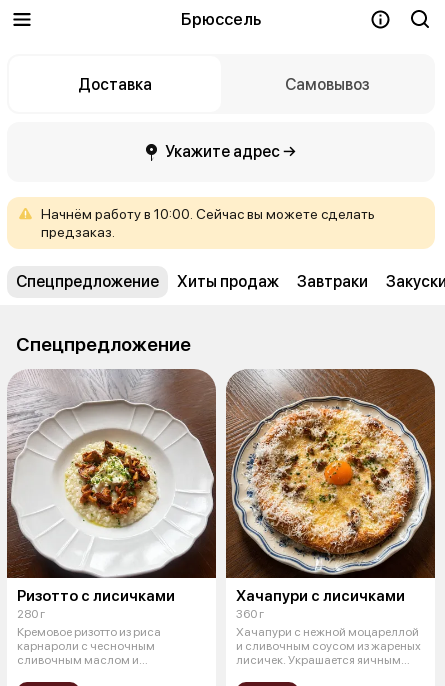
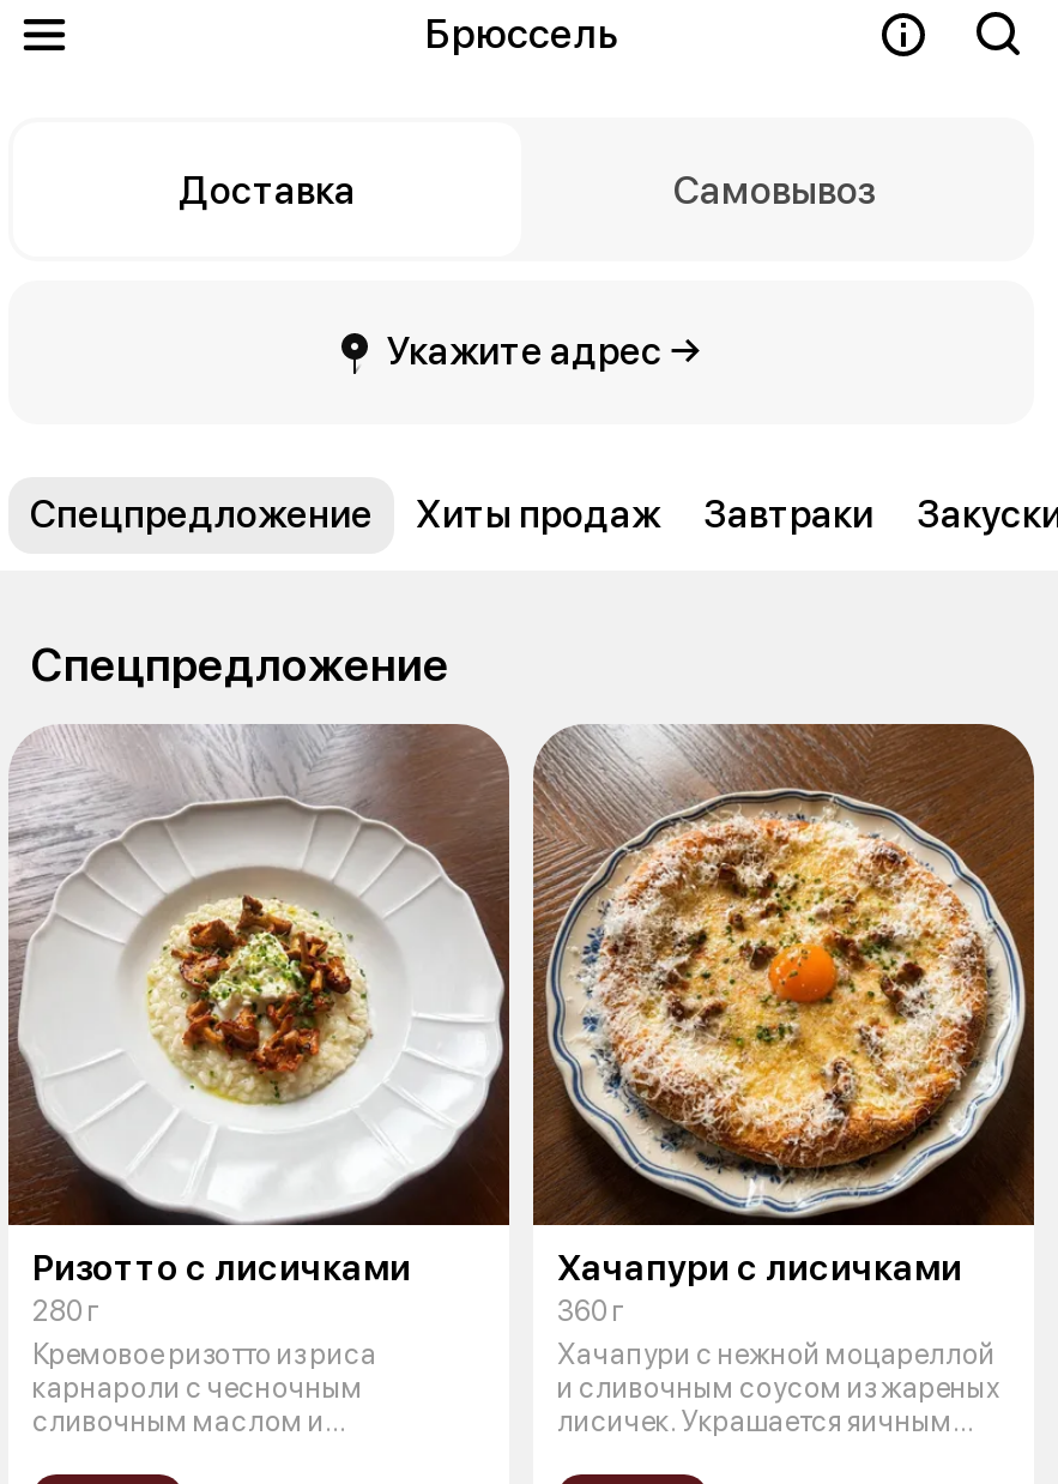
[41,206,375,240] Начнём работу в 10:00. Сейчас вы можете сделать | предзаказ. -> none

